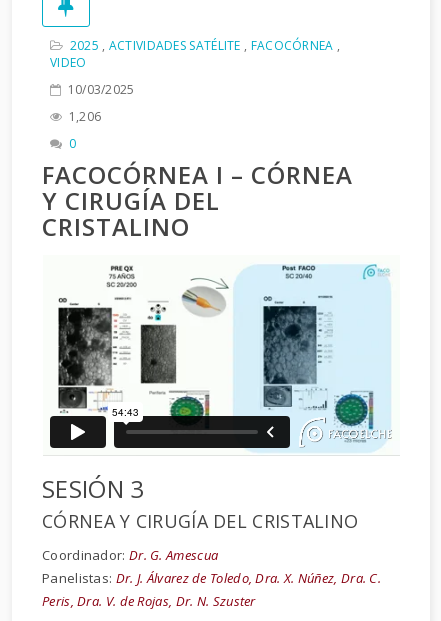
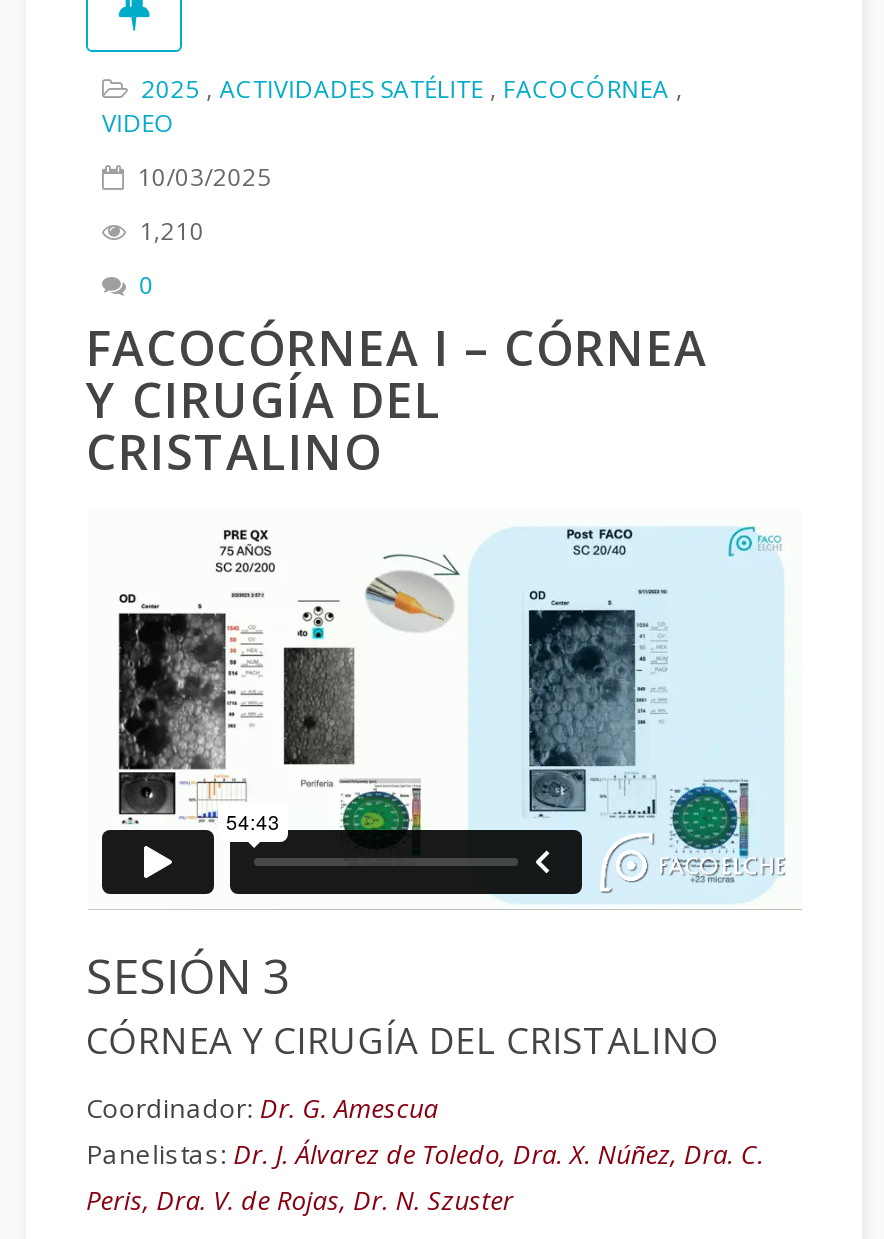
[69,108,101,125] 1,206 -> [139,214,204,248] 1,210

